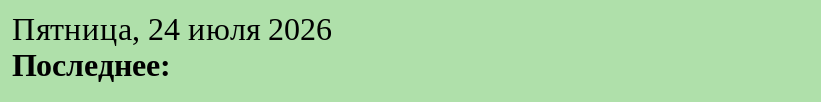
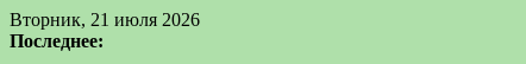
[12,12,332,46] Пятница, 24 июля 2026 -> [10,9,200,30] Вторник, 21 июля 2026

